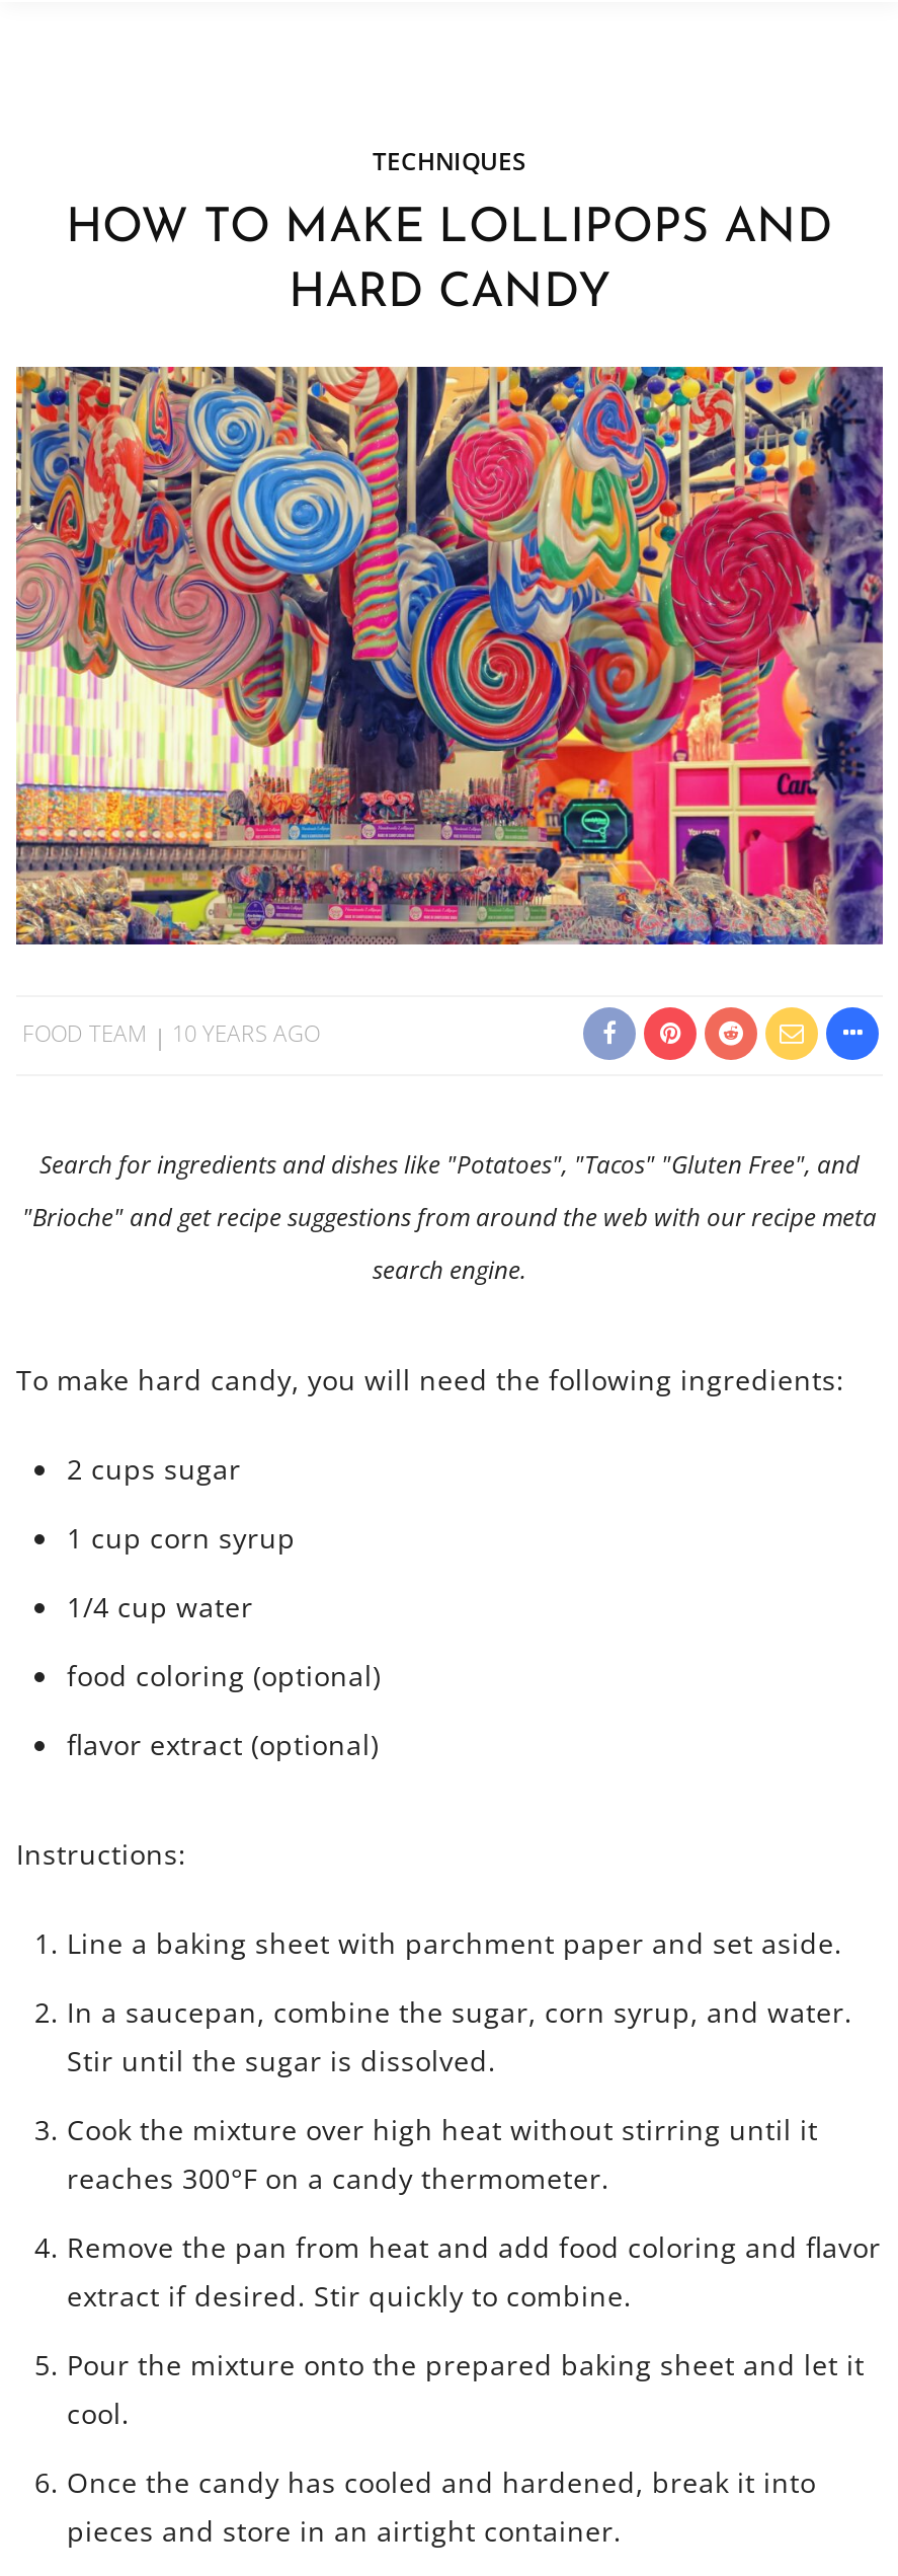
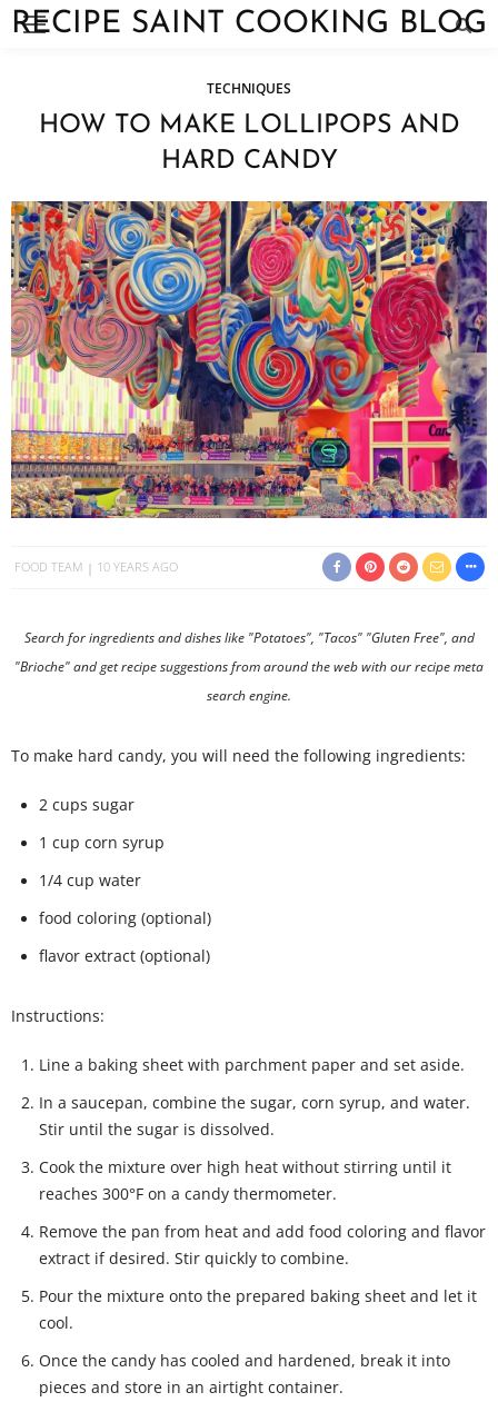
none -> [11,9,487,40] RECIPE SAINT COOKING BLOG

